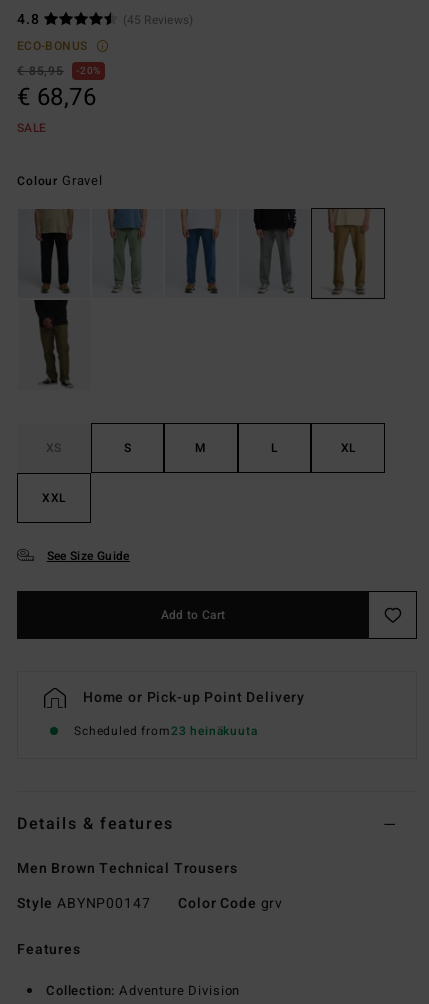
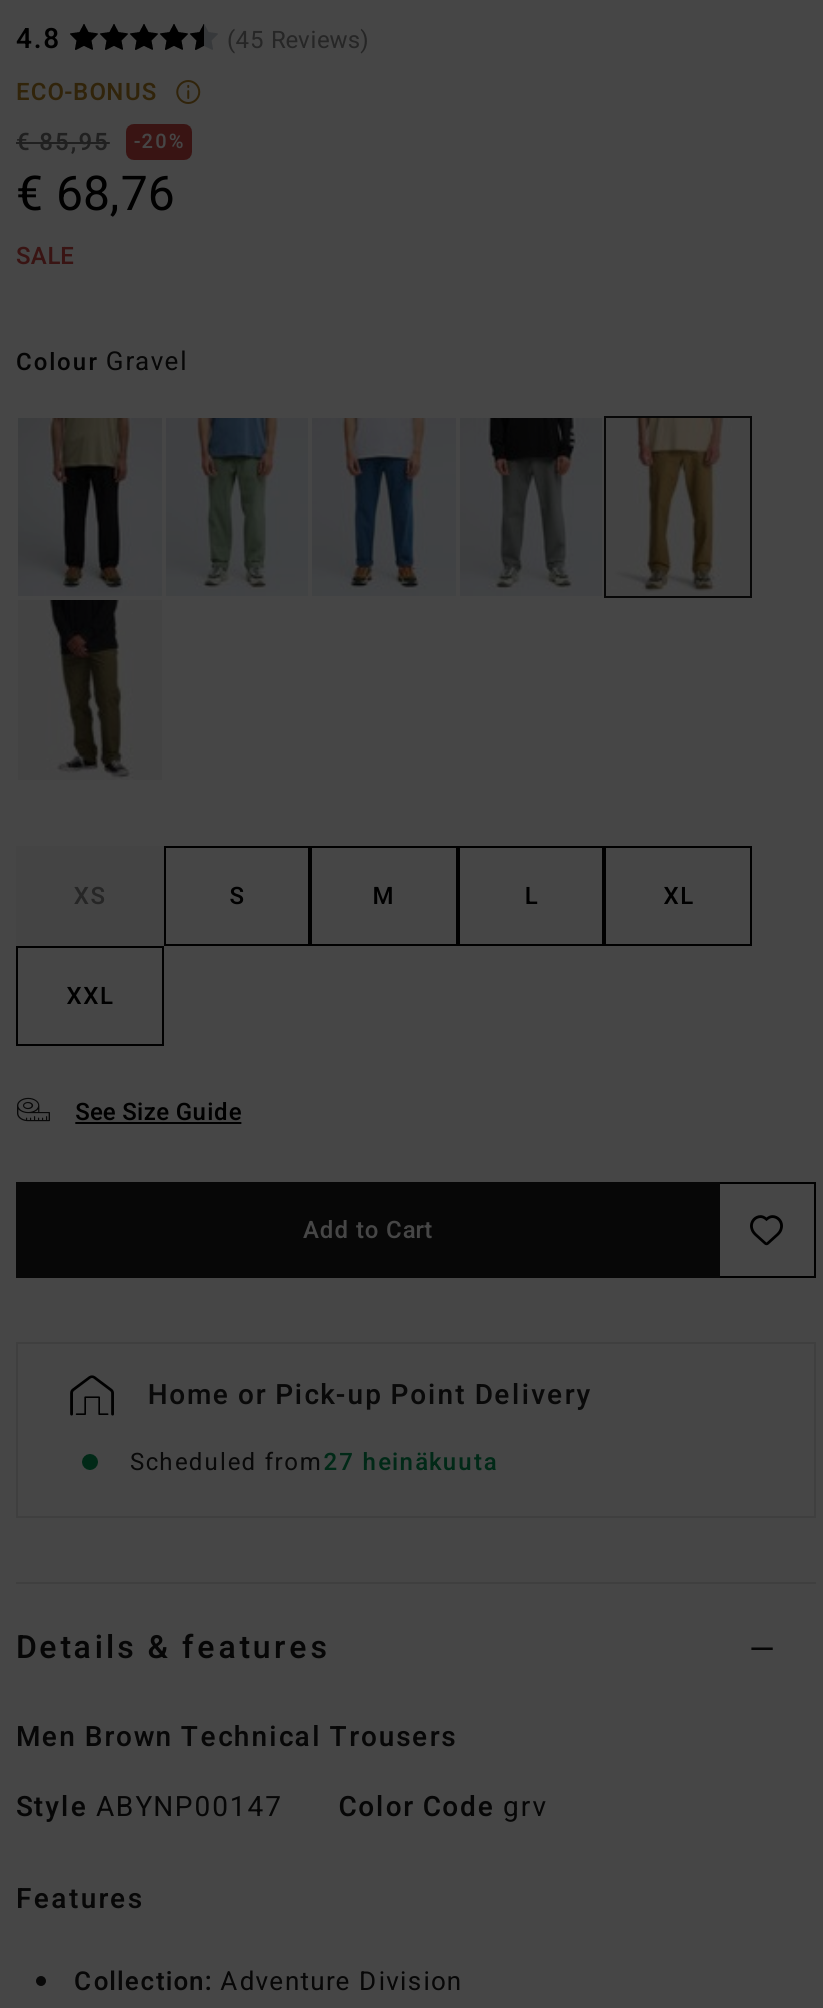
[74,722,258,740] Scheduled from23 heinäkuuta -> [130,1444,497,1480] Scheduled from27 heinäkuuta

